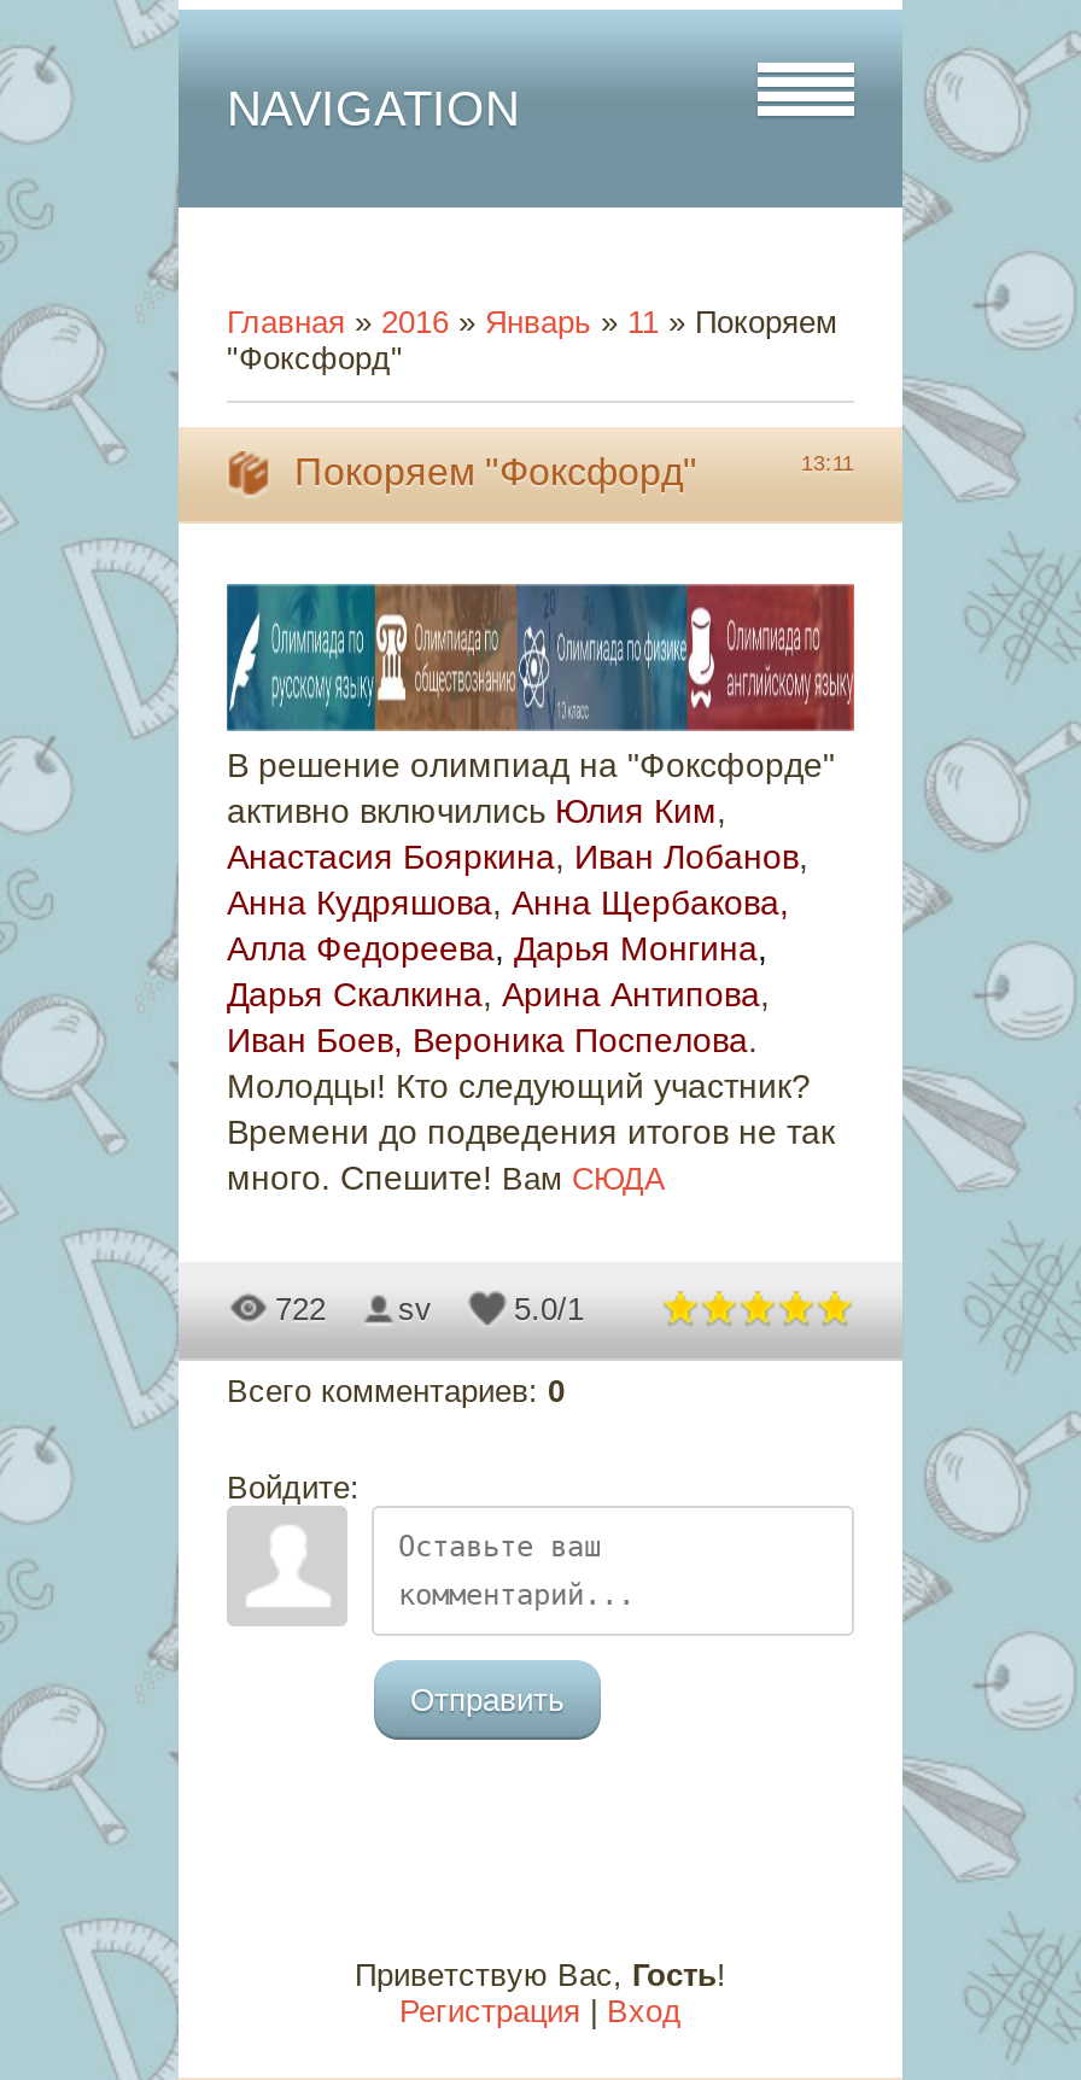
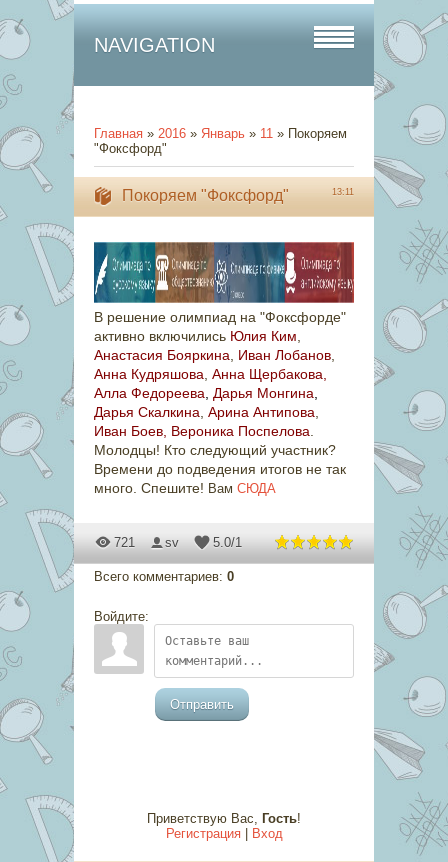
[275,1291,432,1327] 722 sv -> [114,535,179,550] 721 sv

